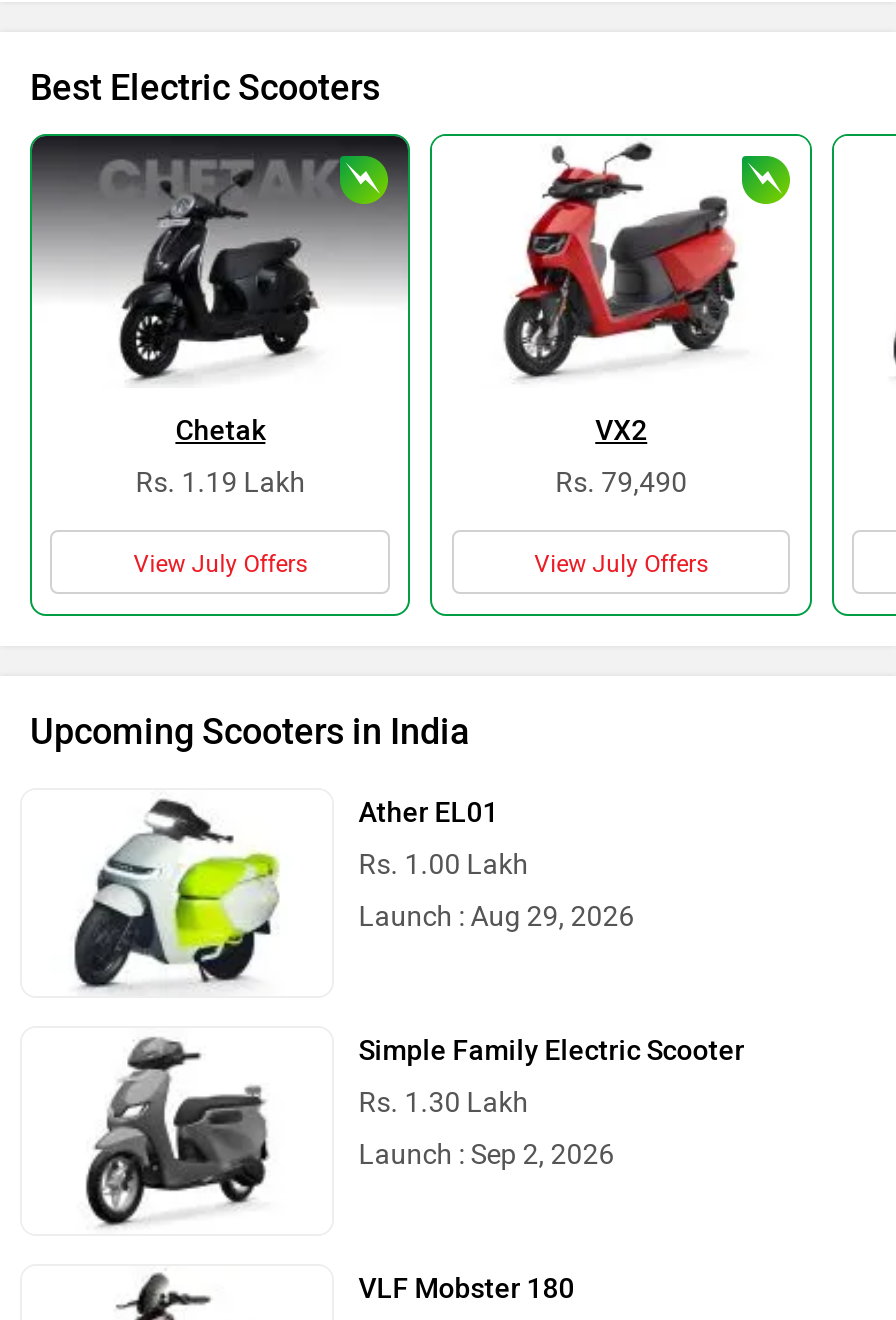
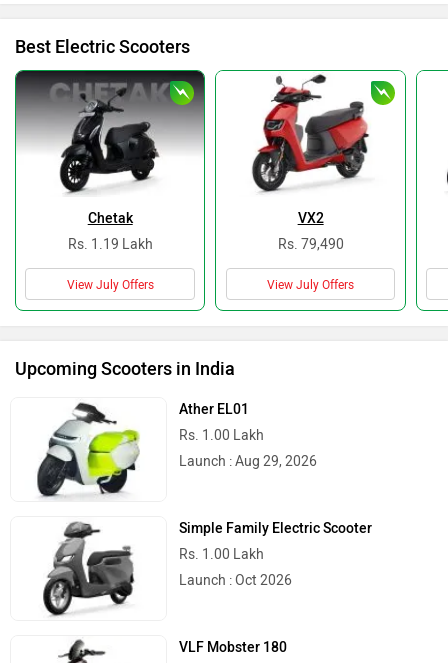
[358,1086,528,1120] Rs. 1.30 Lakh -> [179,546,264,563] Rs. 1.00 Lakh
[358,1138,614,1172] Launch : Sep 2, 2026 -> [179,572,292,589] Launch : Oct 2026

